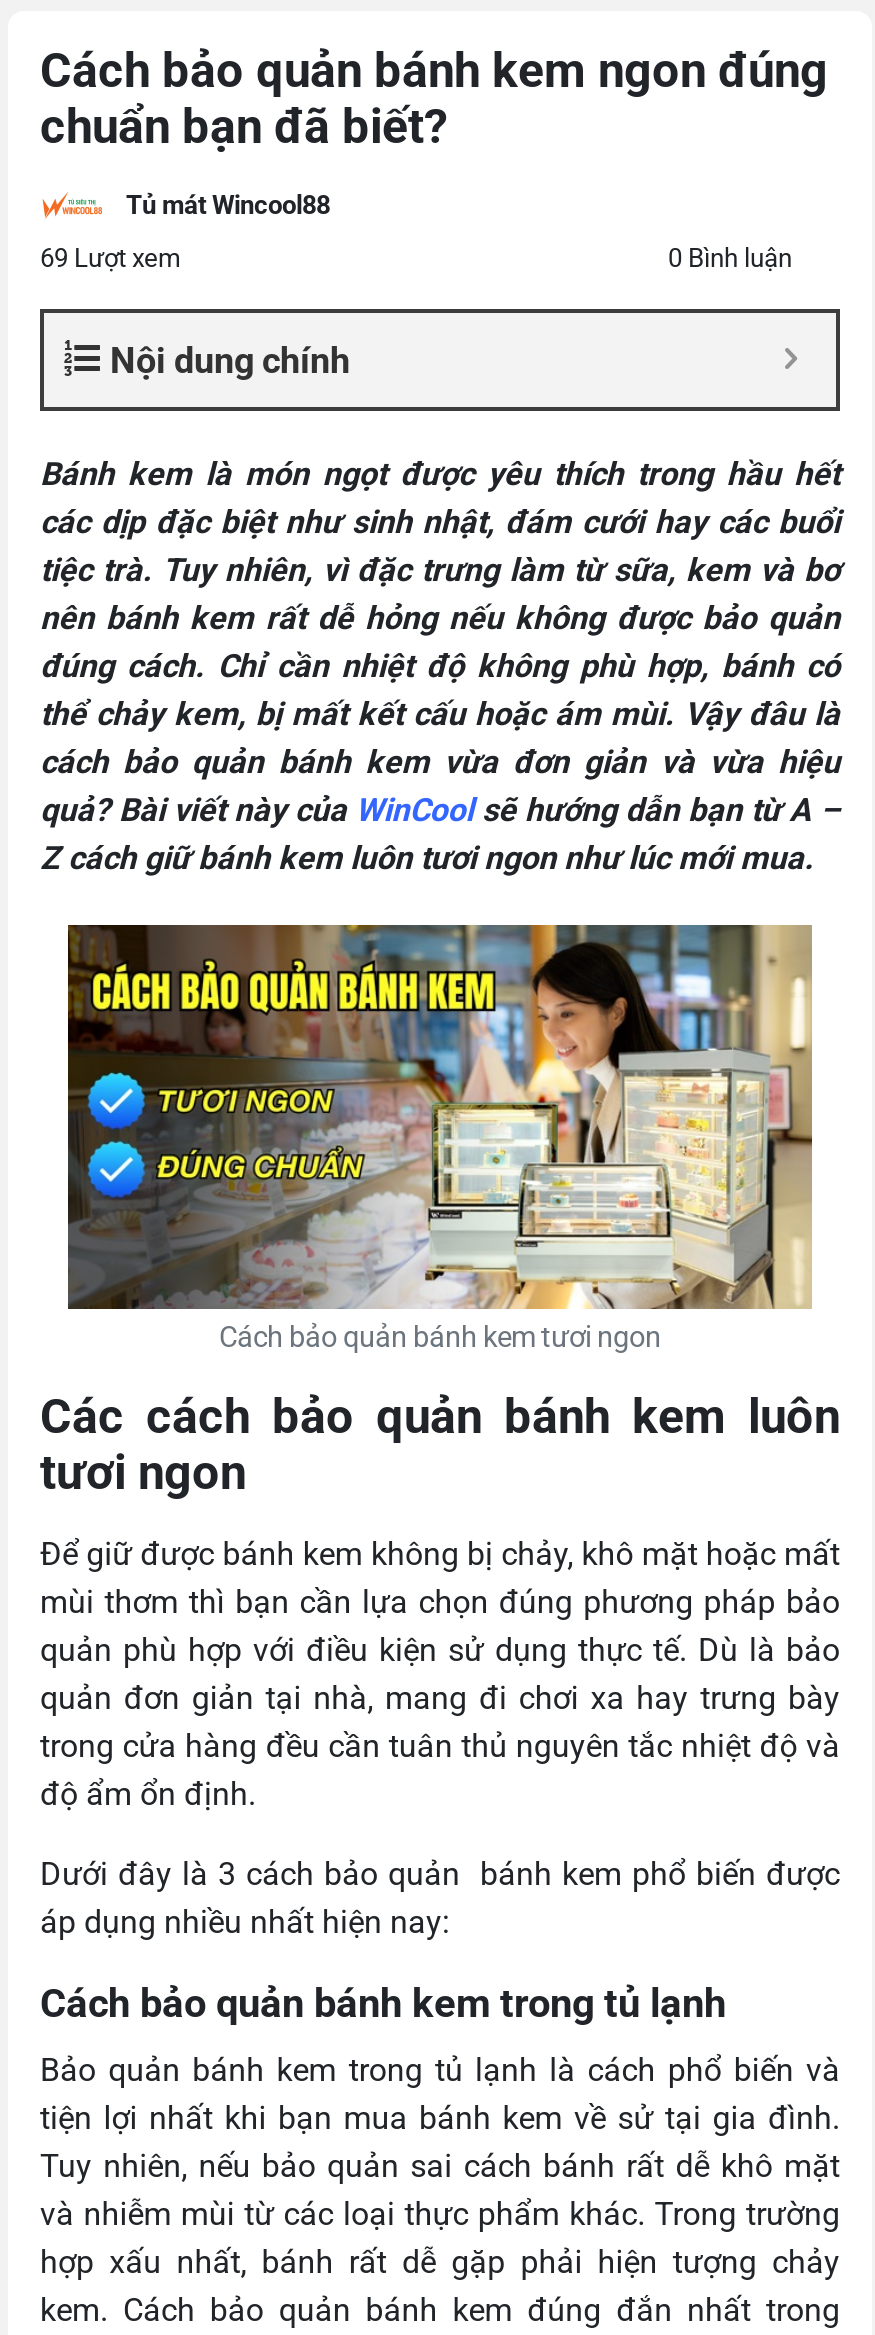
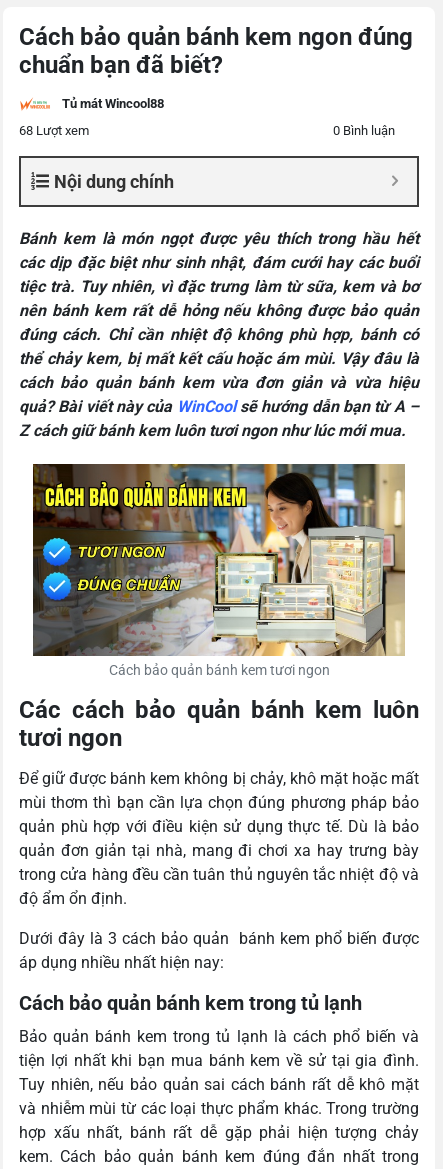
[40,243,180,273] 69 Lượt xem -> [19,123,89,138] 68 Lượt xem

